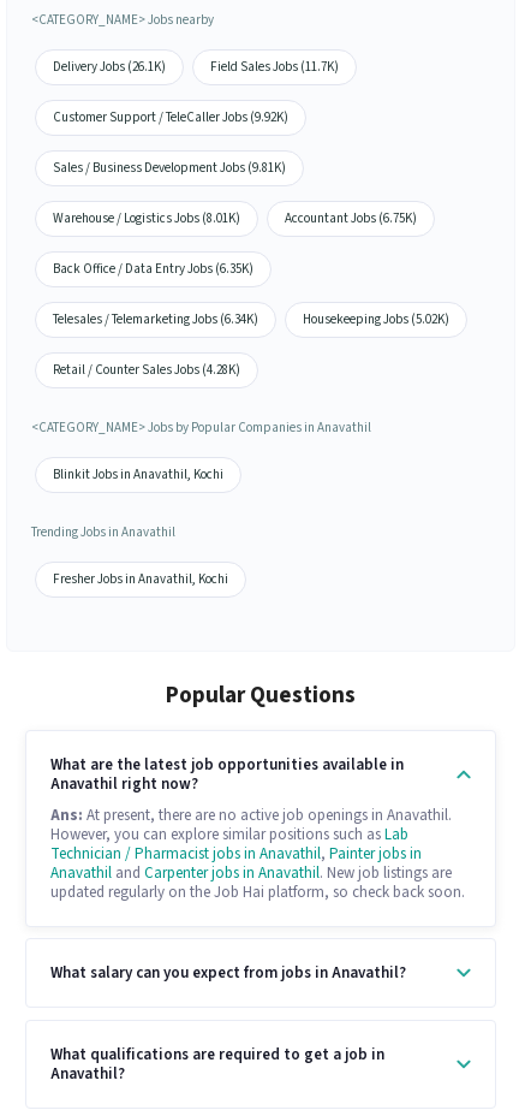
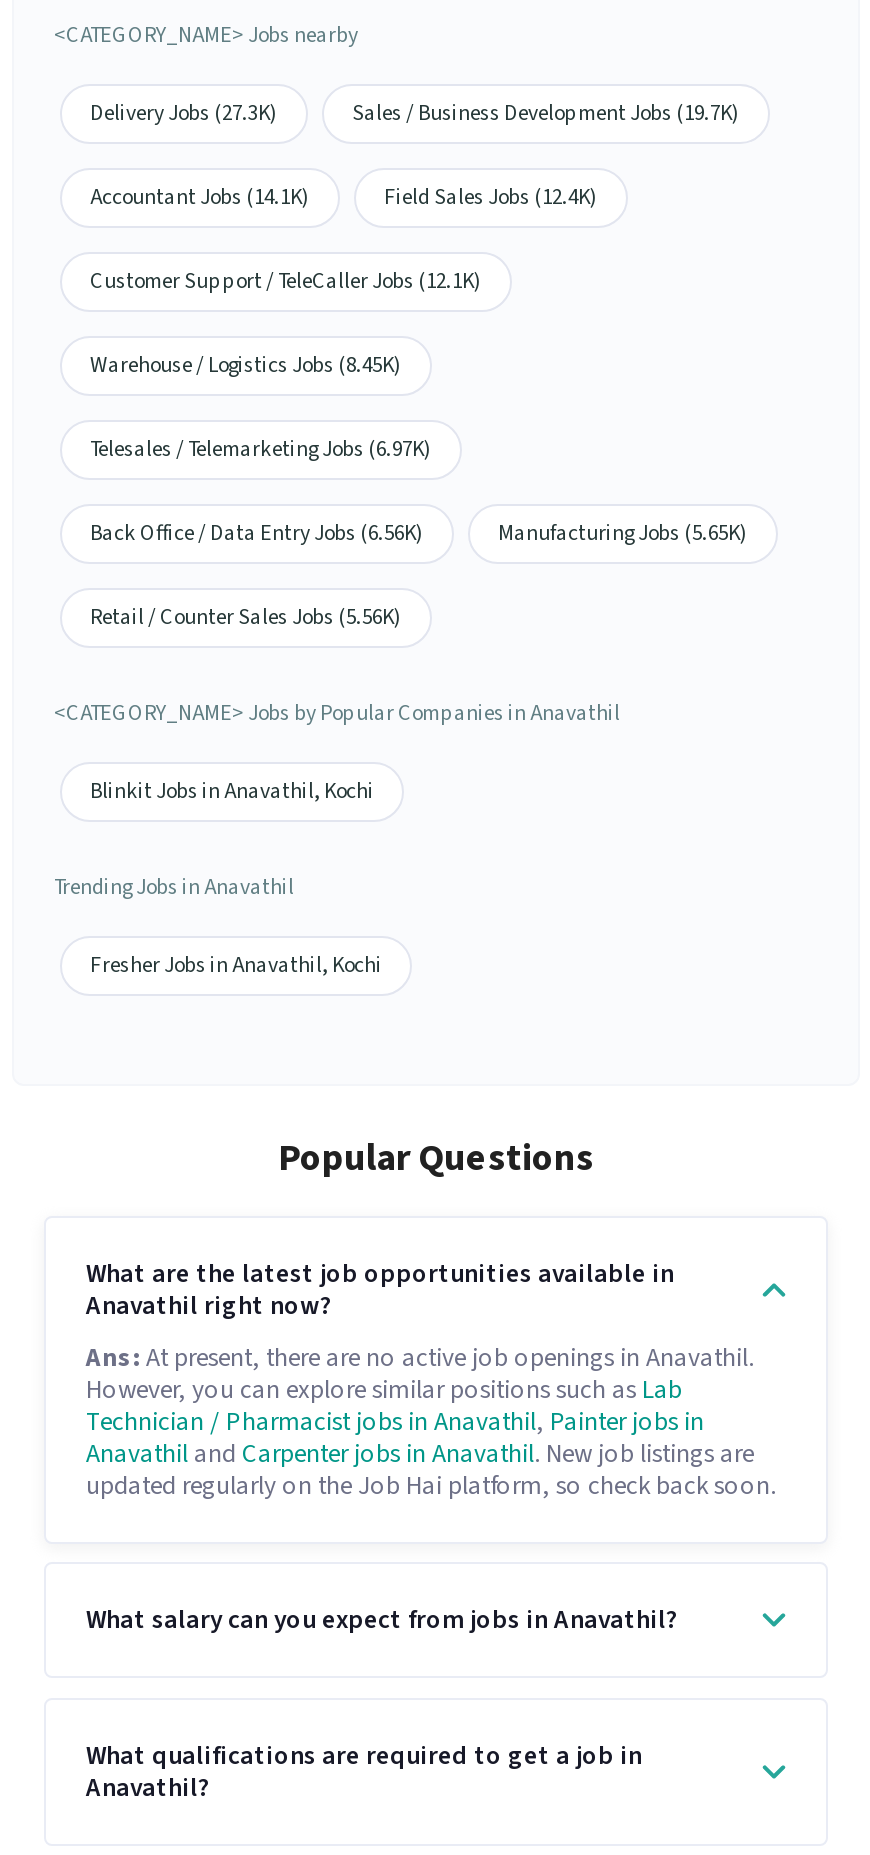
[53,57,339,76] Delivery Jobs (26.1K) | Field Sales Jobs (11.7K) -> [90,98,740,128] Delivery Jobs (27.3K) | Sales / Business Development Jobs (19.7K)
[53,108,288,126] Customer Support / TeleCaller Jobs (9.92K) -> [90,182,598,212] Accountant Jobs (14.1K) | Field Sales Jobs (12.4K)
[53,159,286,177] Sales / Business Development Jobs (9.81K) -> [90,266,482,296] Customer Support / TeleCaller Jobs (12.1K)
[53,209,417,227] Warehouse / Logistics Jobs (8.01K) | Accountant Jobs (6.75K) -> [90,350,402,380] Warehouse / Logistics Jobs (8.45K)
[53,260,253,278] Back Office / Data Entry Jobs (6.35K) -> [90,434,432,464] Telesales / Telemarketing Jobs (6.97K)
[53,310,449,328] Telesales / Telemarketing Jobs (6.34K) | Housekeeping Jobs (5.02K) -> [90,518,748,548] Back Office / Data Entry Jobs (6.56K) | Manufacturing Jobs (5.65K)
[53,361,240,379] Retail / Counter Sales Jobs (4.28K) -> [90,602,402,632] Retail / Counter Sales Jobs (5.56K)

